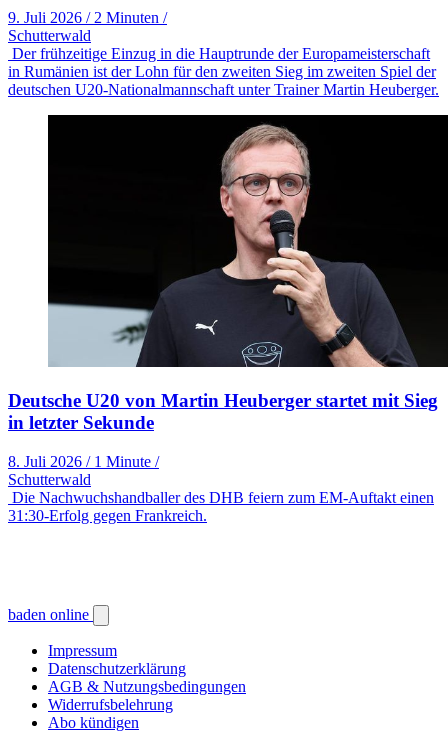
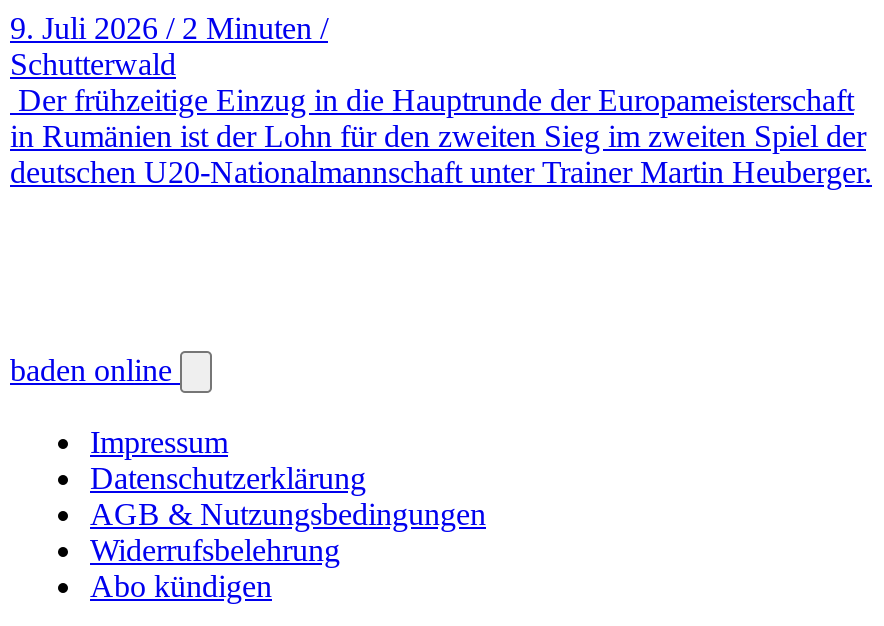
[8,114,445,524] [image] | Deutsche U20 von Martin Heuberger startet mit Sieg | in letzter Sekunde | 8. Juli 2026 / 1 Minute / | Schutterwald | Die Nachwuchshandballer des DHB feiern zum EM-Auftakt einen | 31:30-Erfolg gegen Frankreich. -> none

